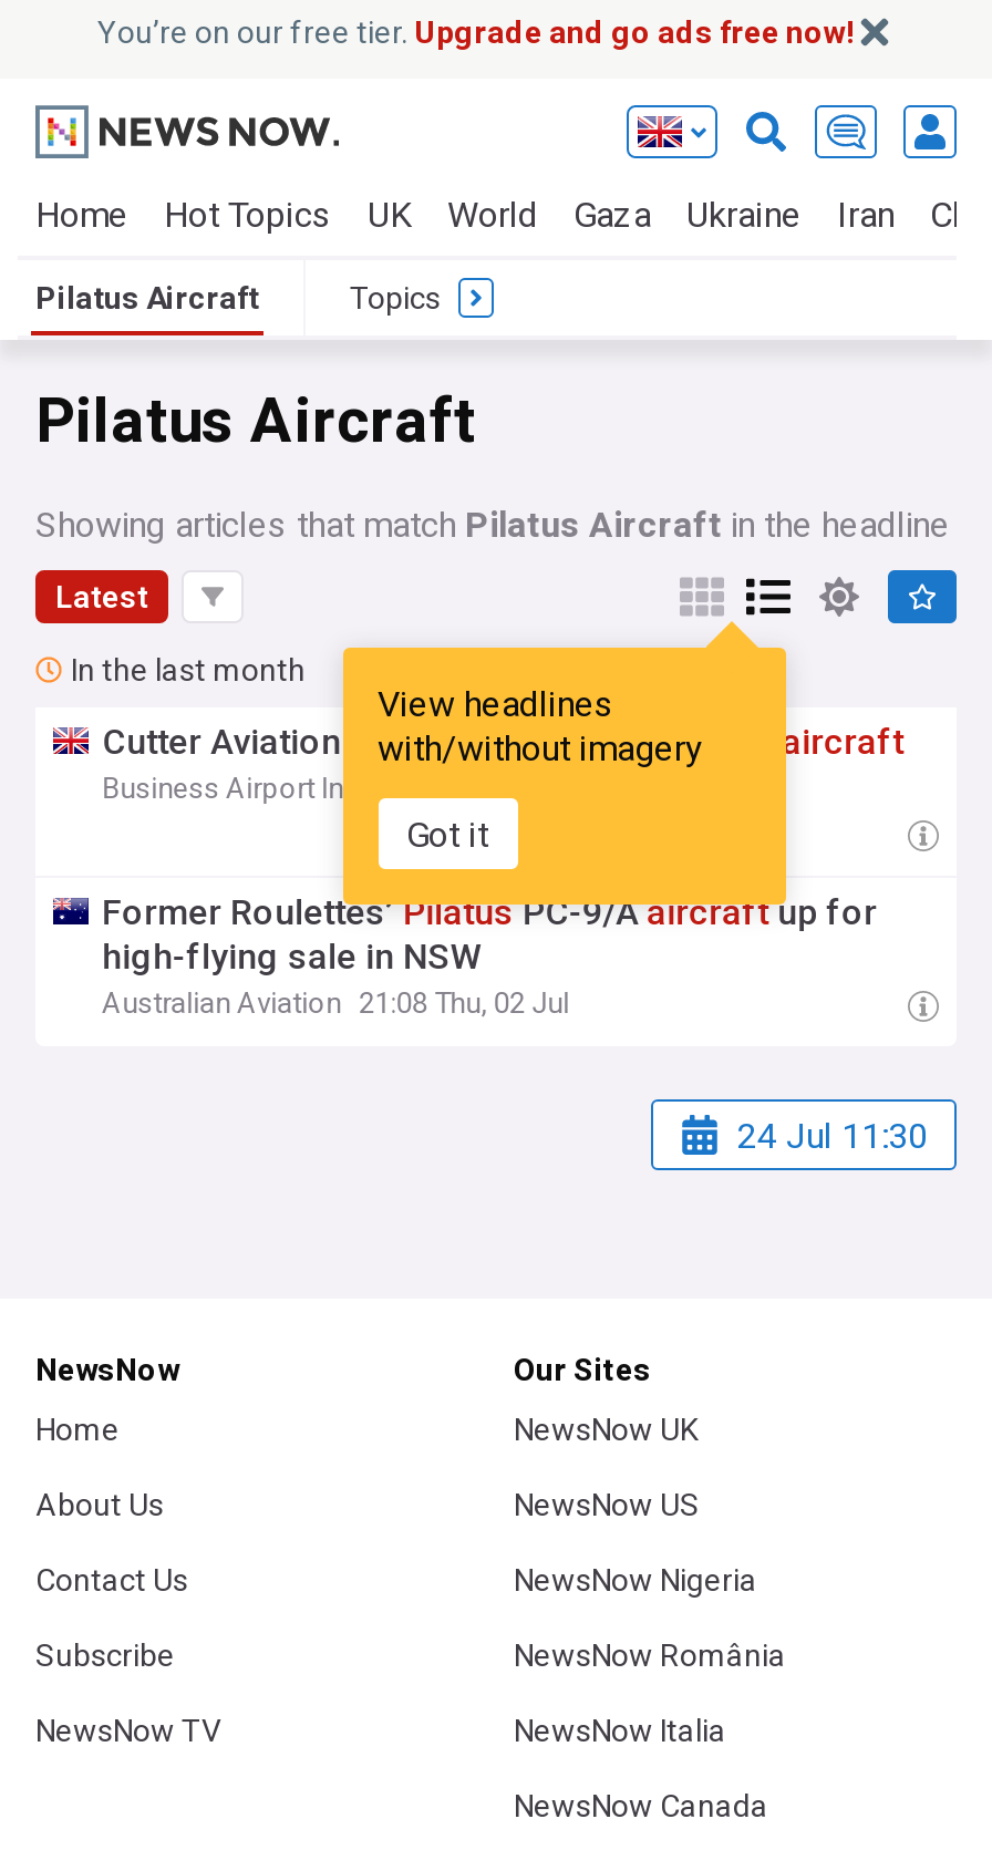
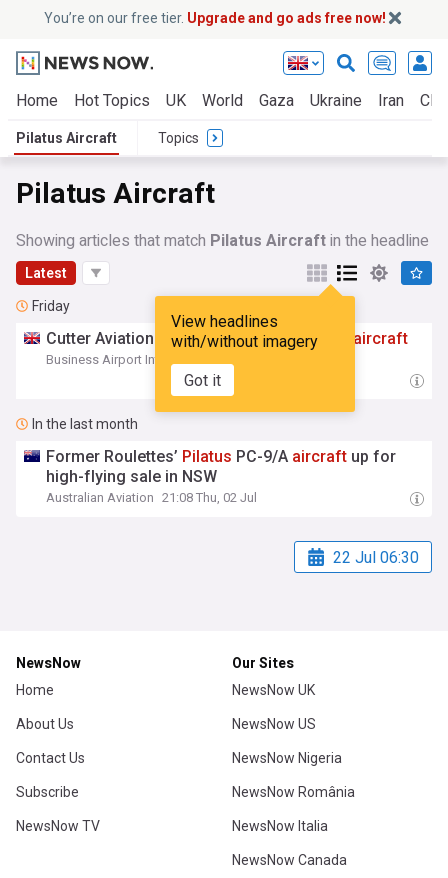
none -> [32,298,70,314] Friday
moved [71,652,306,688] -> [32,416,138,432]: In the last month
[737,1114,928,1156] 24 Jul 11:30 -> [333,547,419,566] 22 Jul 06:30

